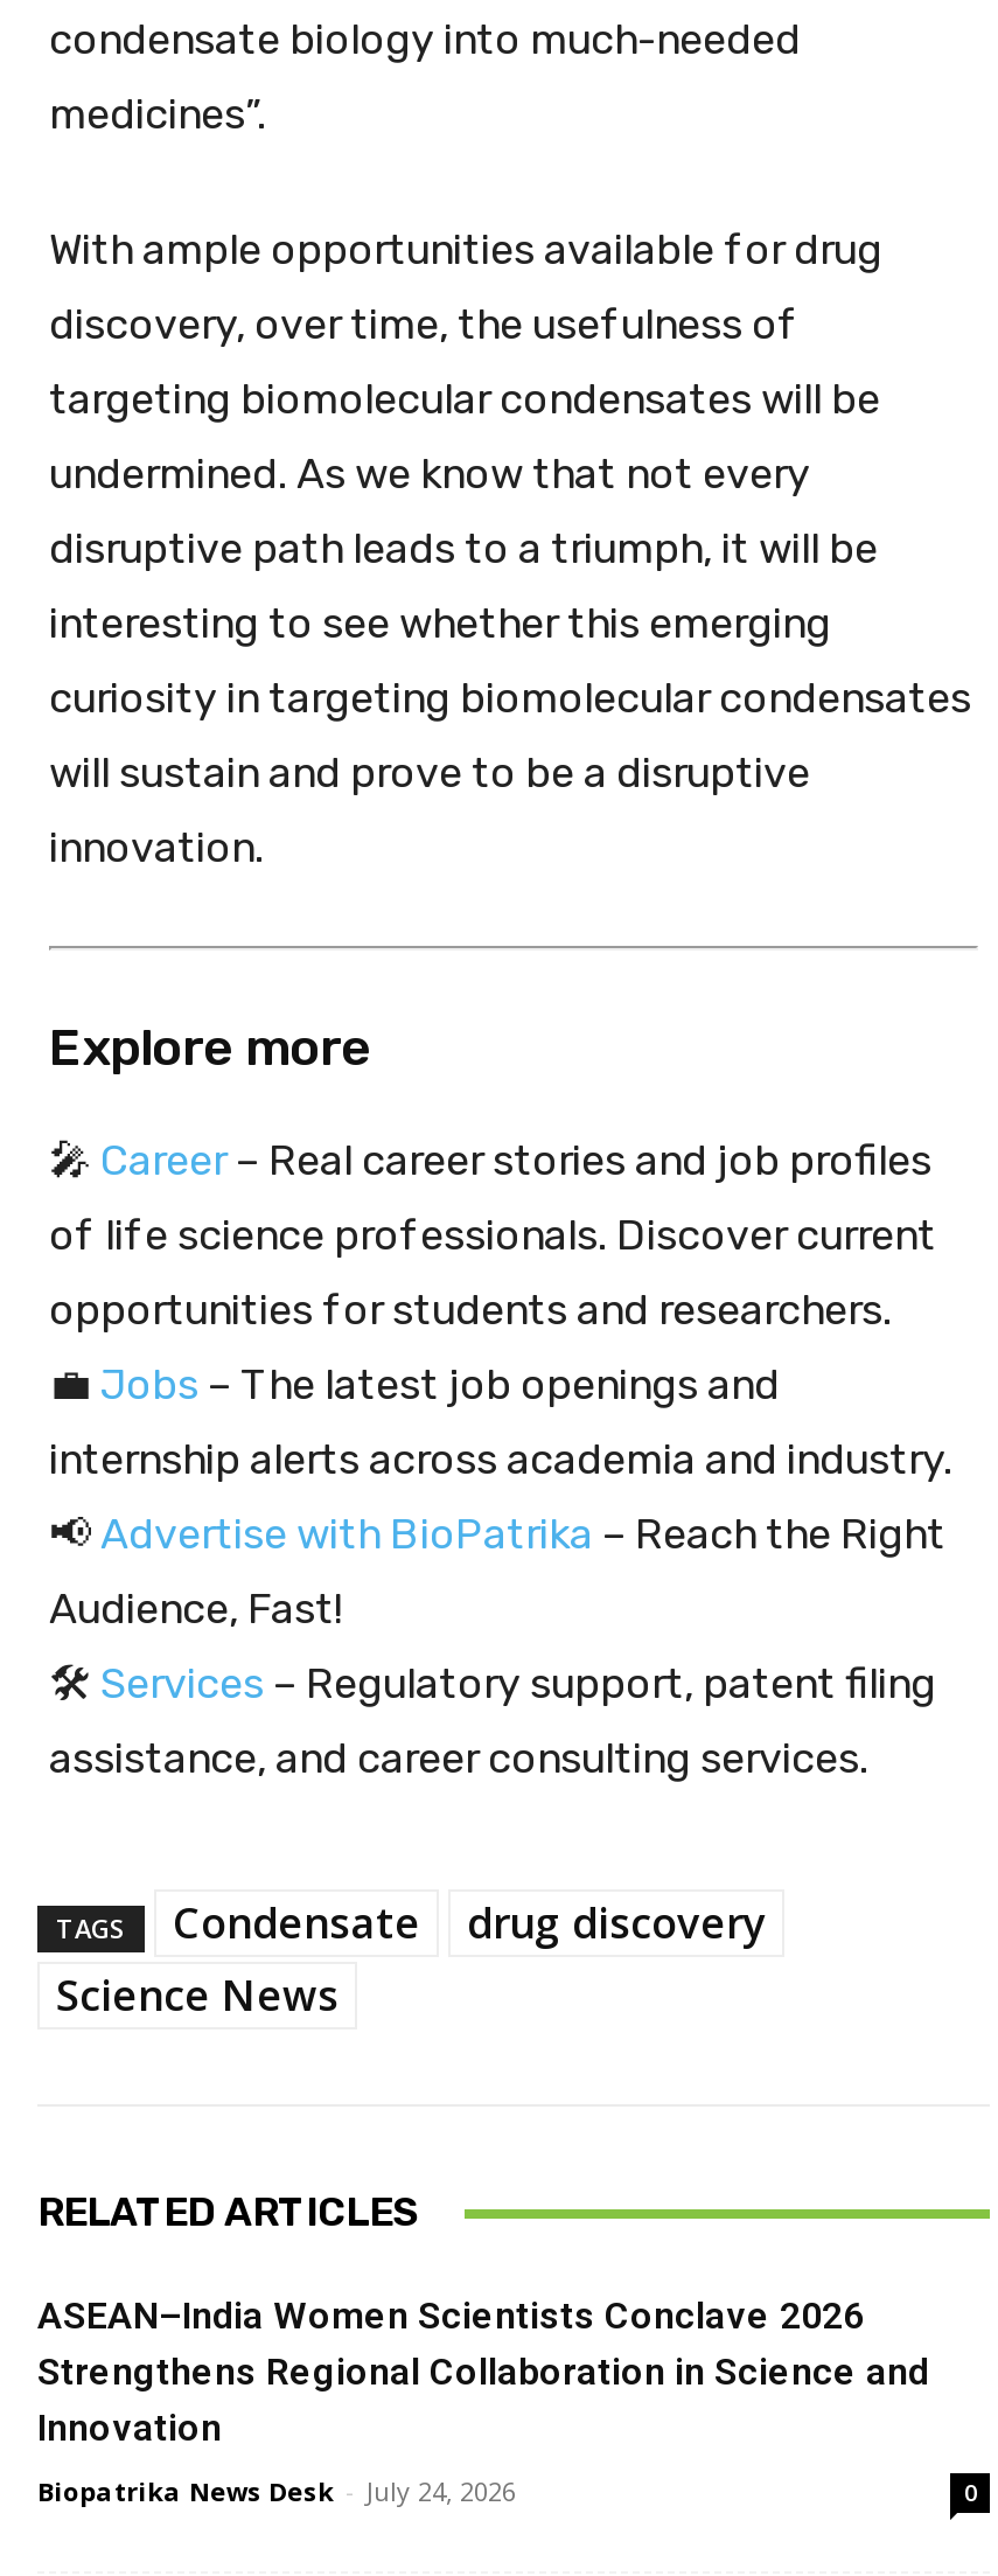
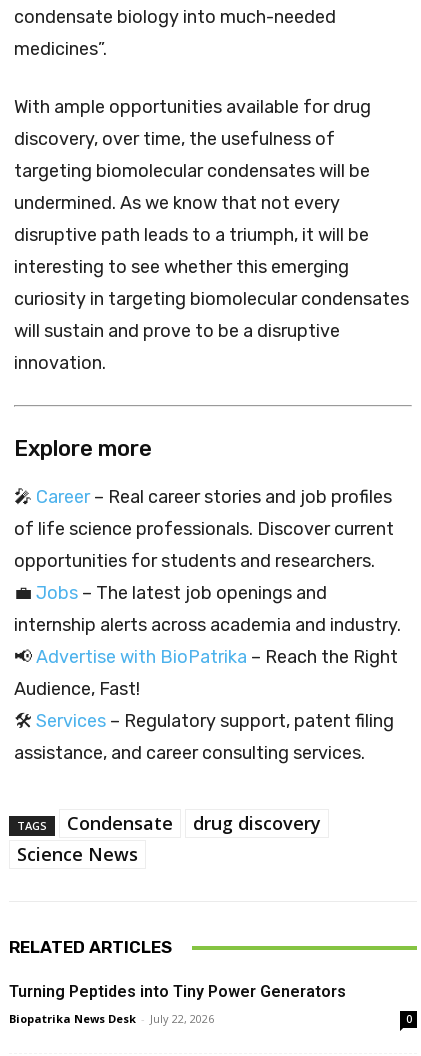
[37,2294,929,2451] ASEAN–India Women Scientists Conclave 2026 | Strengthens Regional Collaboration in Science and | Innovation -> [9,982,346,1001] Turning Peptides into Tiny Power Generators
[37,2474,516,2509] Biopatrika News Desk - July 24, 2026 -> [9,1011,214,1026] Biopatrika News Desk - July 22, 2026

